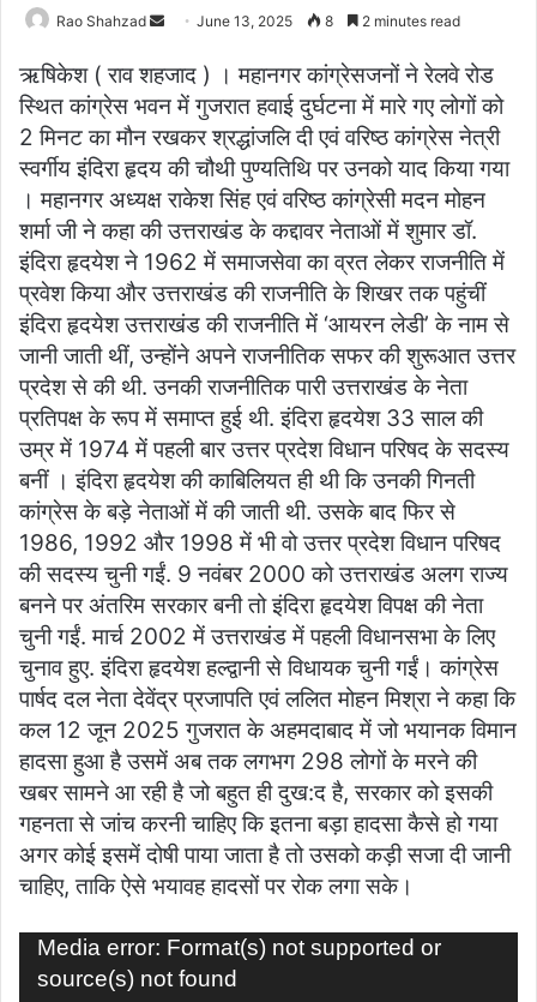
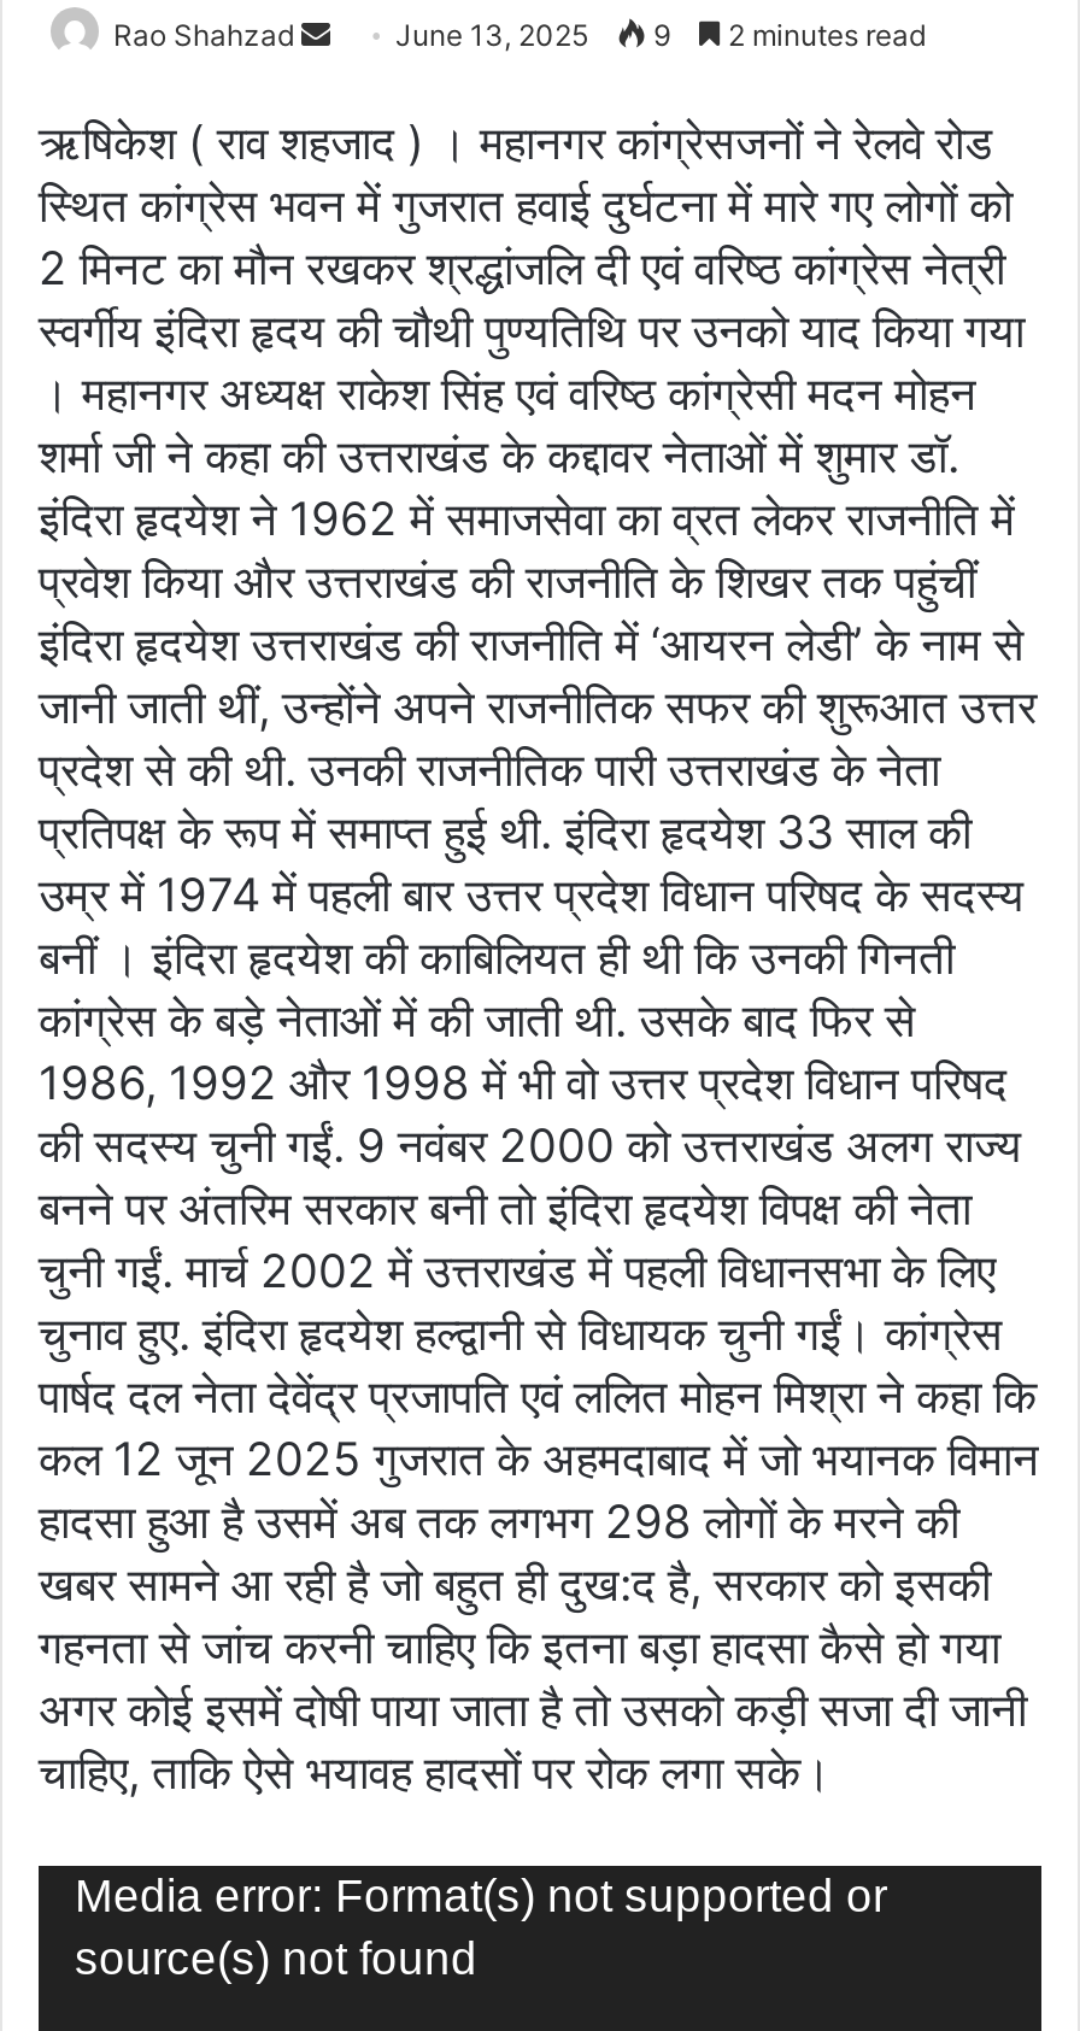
[321,12,333,30] 8 -> [646,17,670,53] 9

